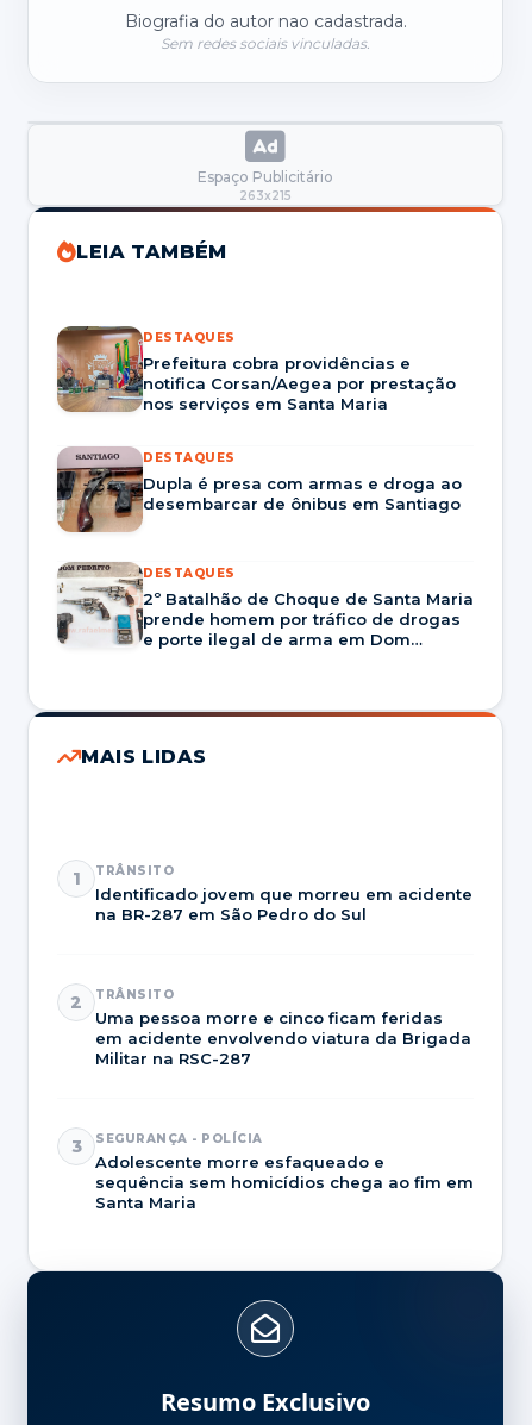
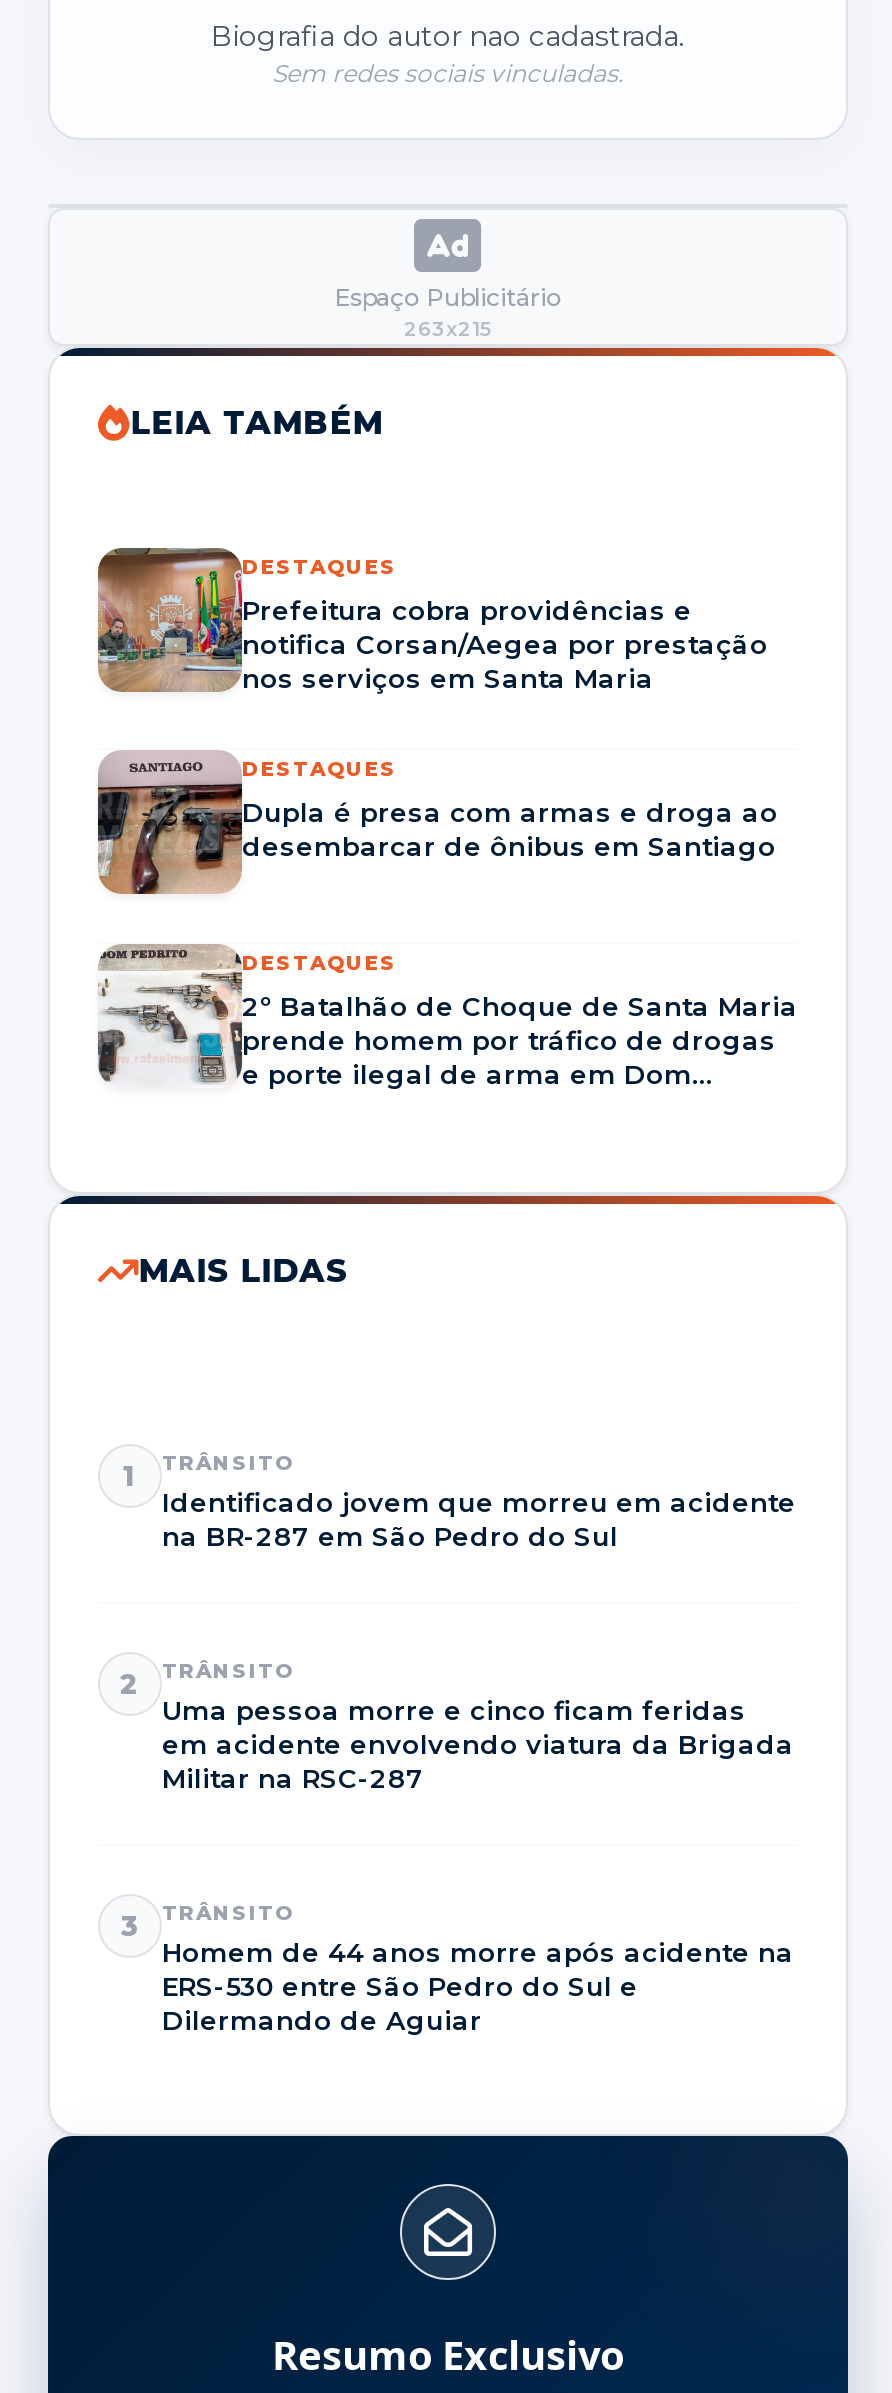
[95,1131,474,1212] SEGURANÇA - POLÍCIA | Adolescente morre esfaqueado e | sequência sem homicídios chega ao fim em | Santa Maria -> [162,1900,794,2036] TRÂNSITO | Homem de 44 anos morre após acidente na | ERS-530 entre São Pedro do Sul e | Dilermando de Aguiar

